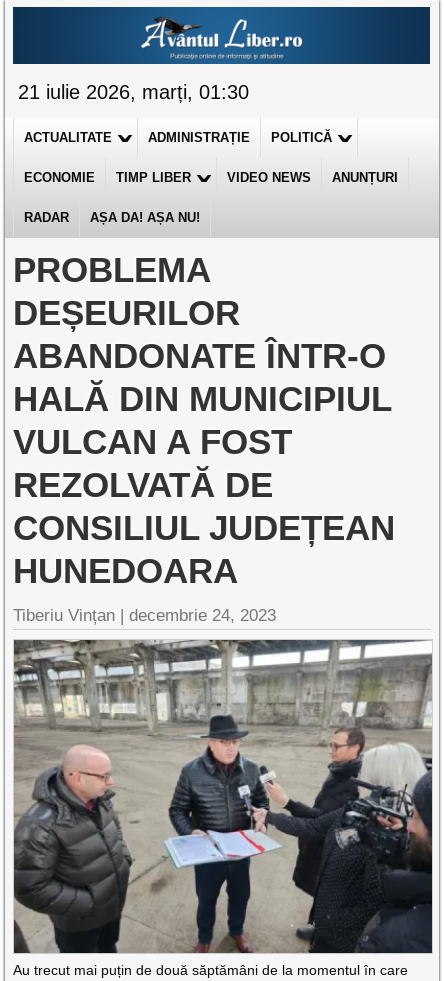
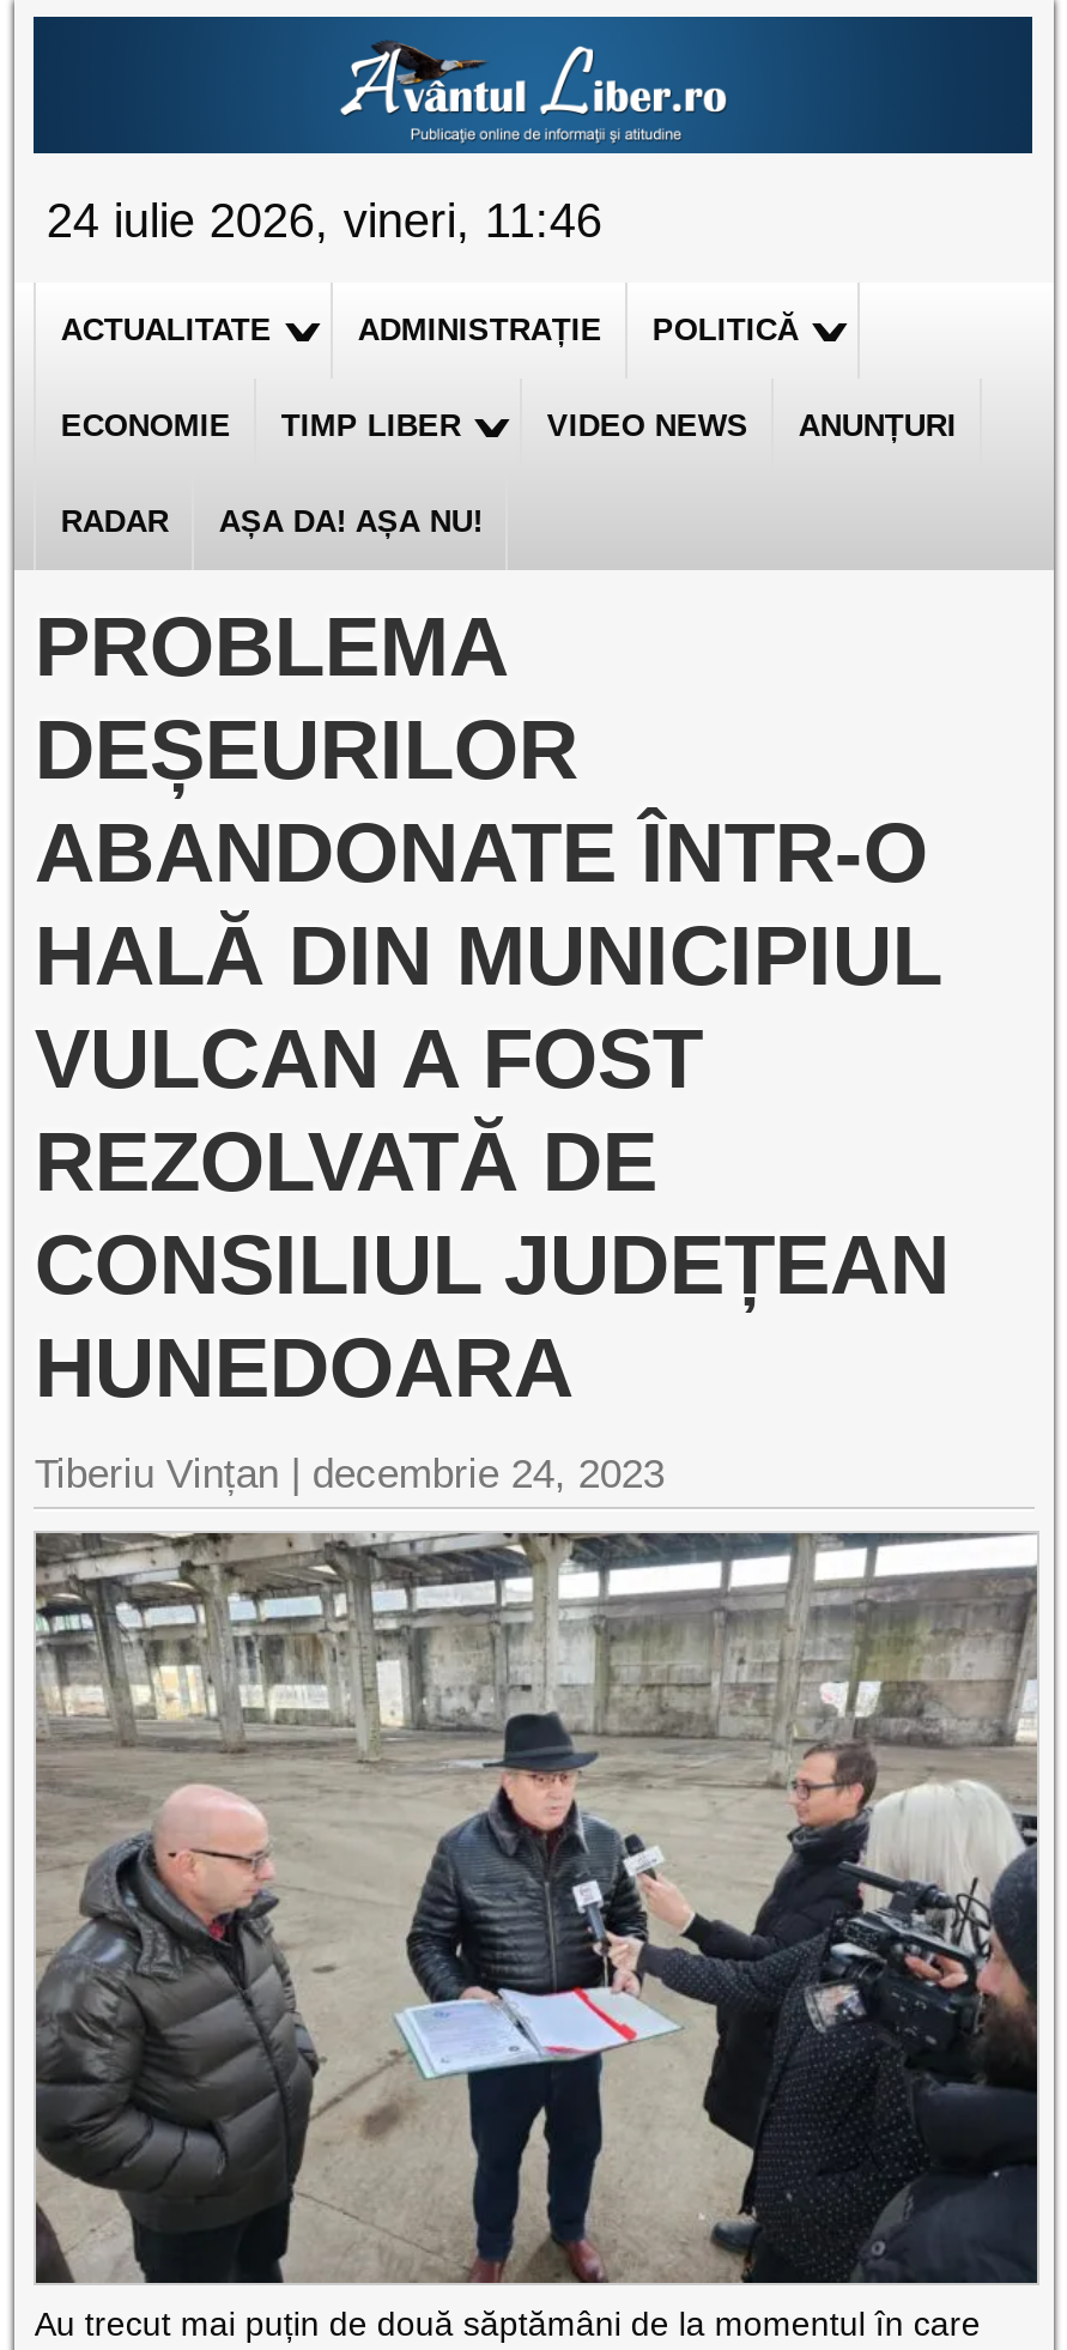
[18,81,249,103] 21 iulie 2026, marți, 01:30 -> [46,194,602,247] 24 iulie 2026, vineri, 11:46

